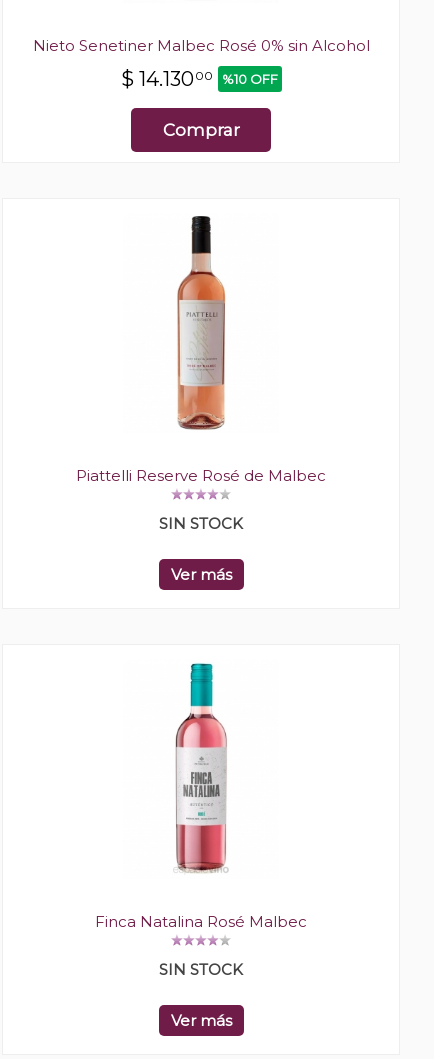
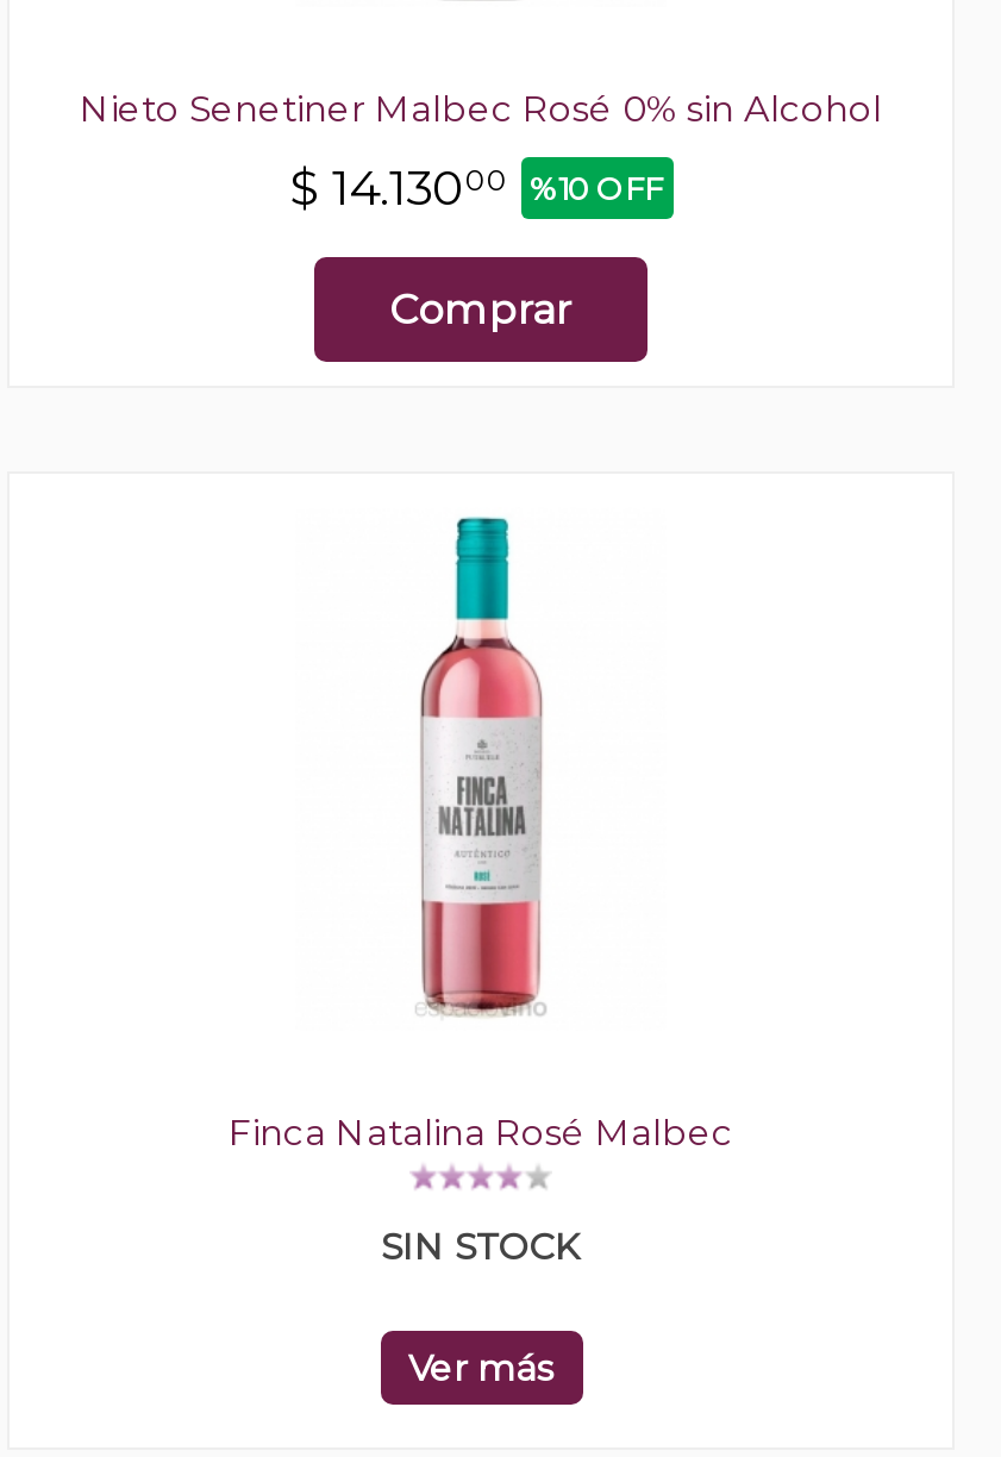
[76,215,326,584] [image] | Piattelli Reserve Rosé de Malbec | SIN STOCK | Ver más -> none

